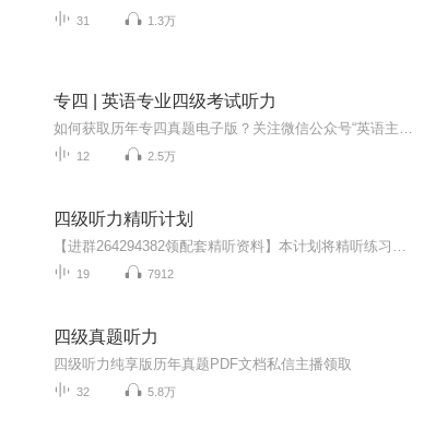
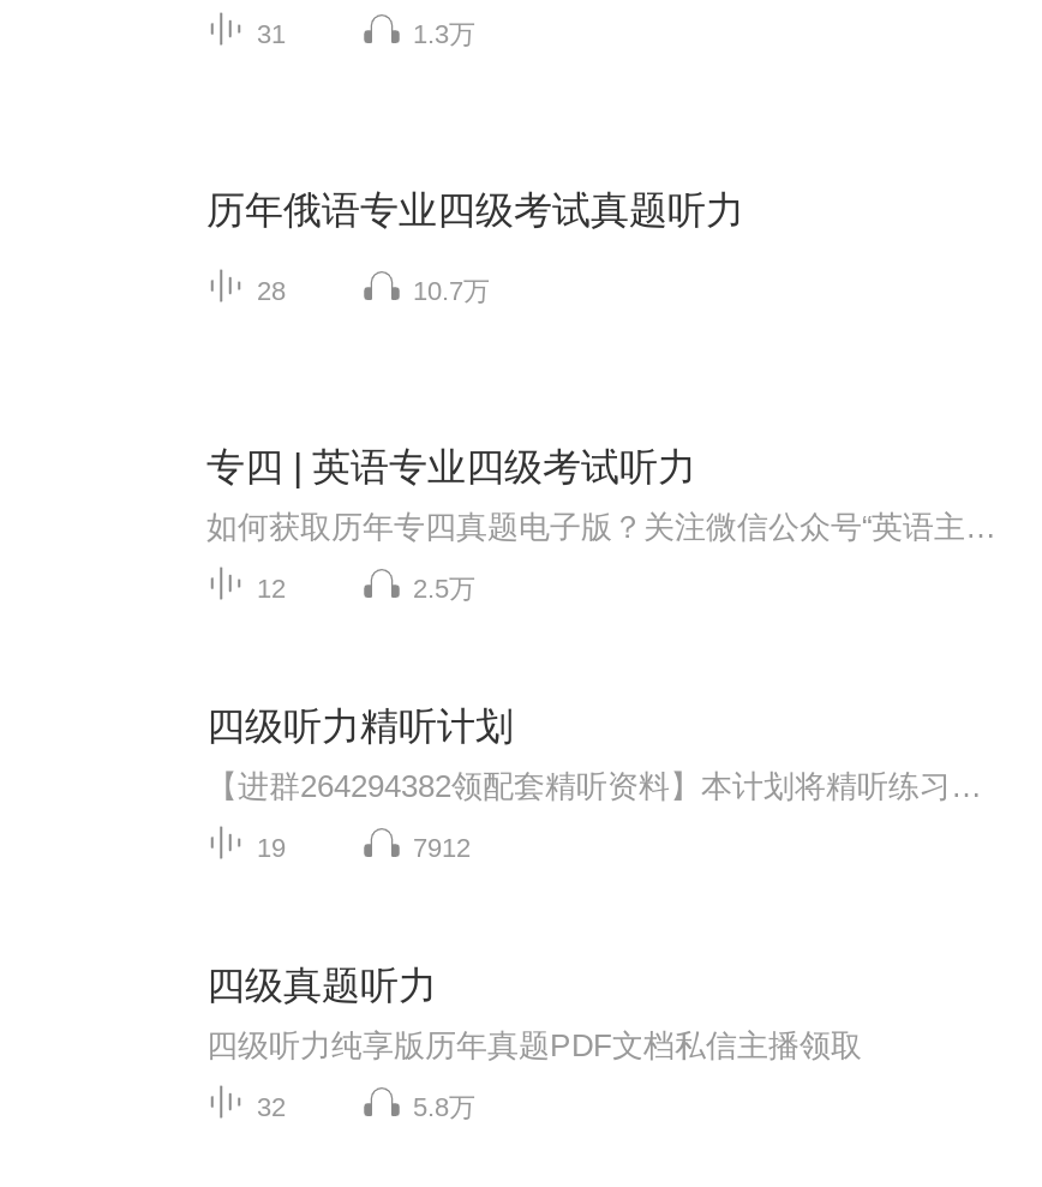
none -> [206,189,744,304] 历年俄语专业四级考试真题听力 | 28 | 10.7万

